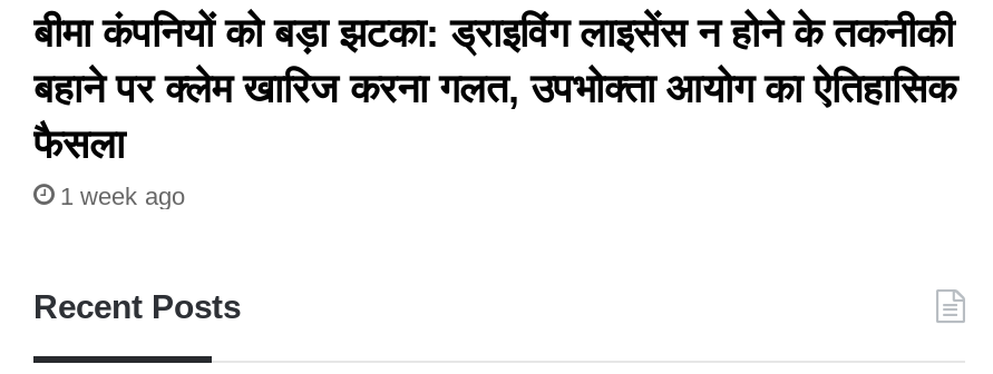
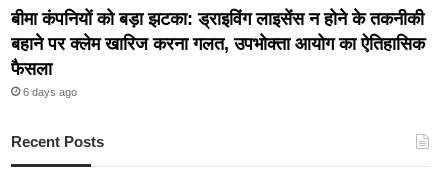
[60,181,185,208] 1 week ago -> [23,86,77,98] 6 days ago

